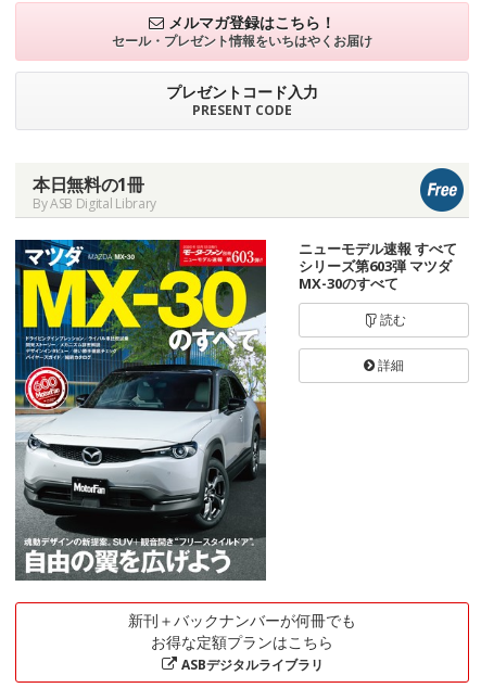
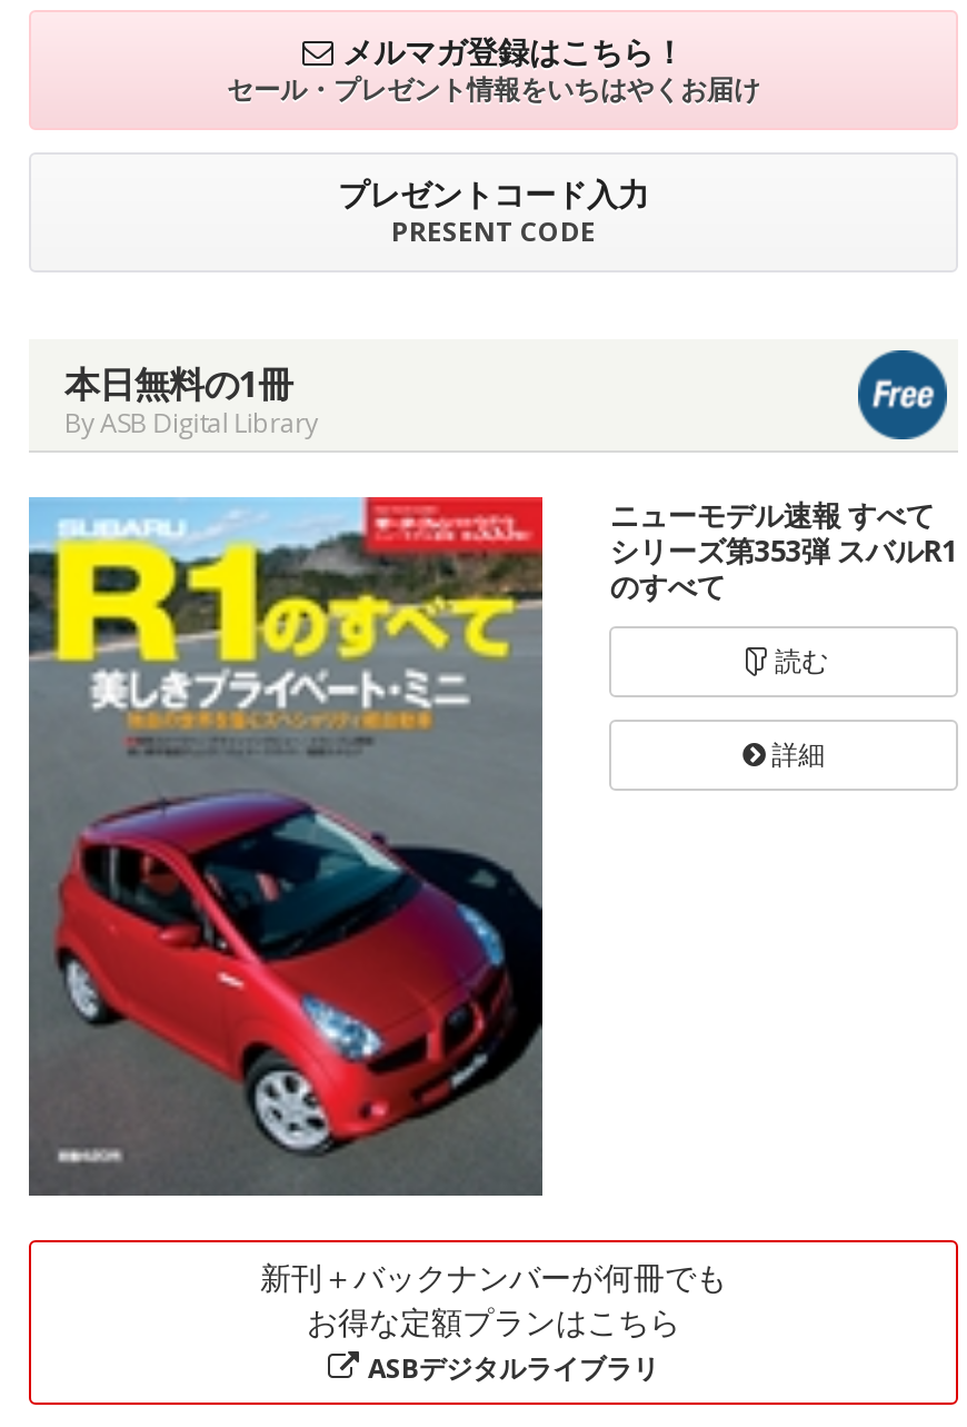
[14,239,452,575] [image] | シリーズ第603弾 マツダ | MX-30のすべて -> [27,497,957,1180] [image] | シリーズ第353弾 スバルR1 | のすべて

